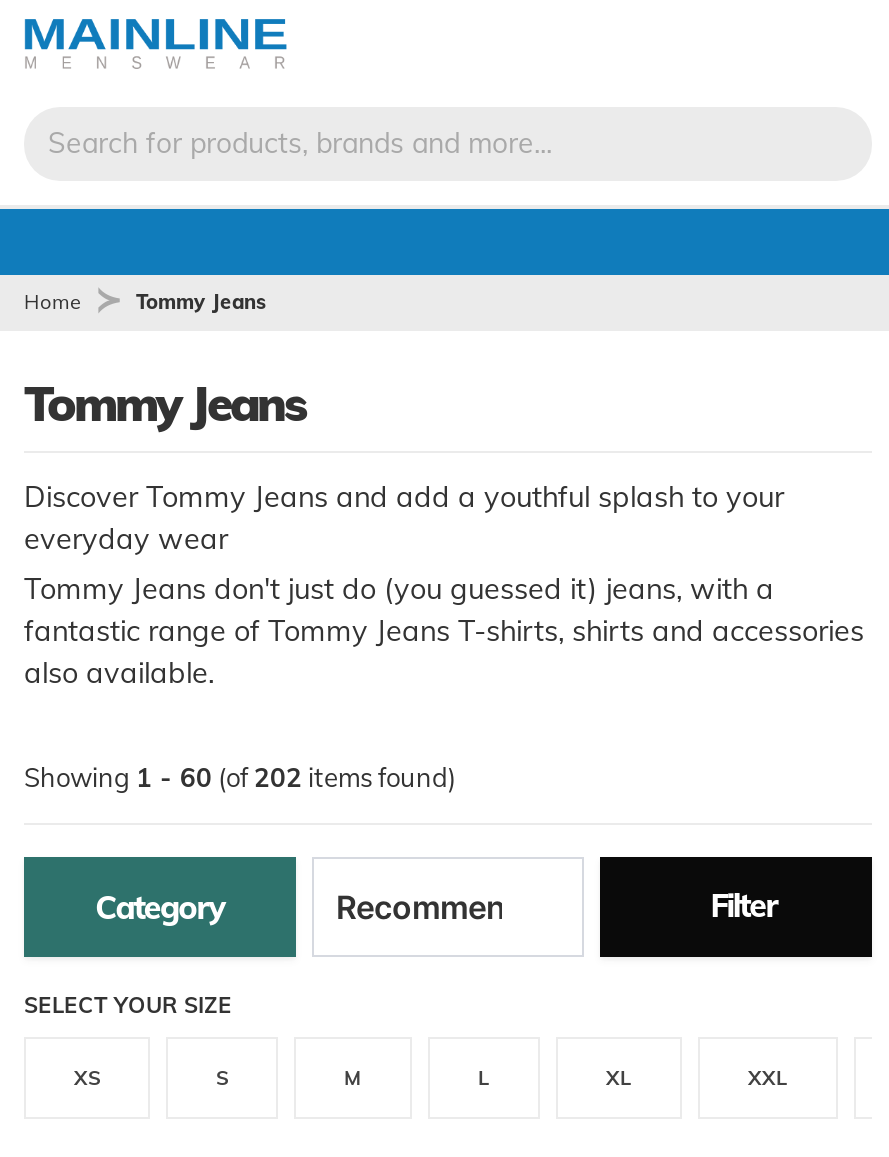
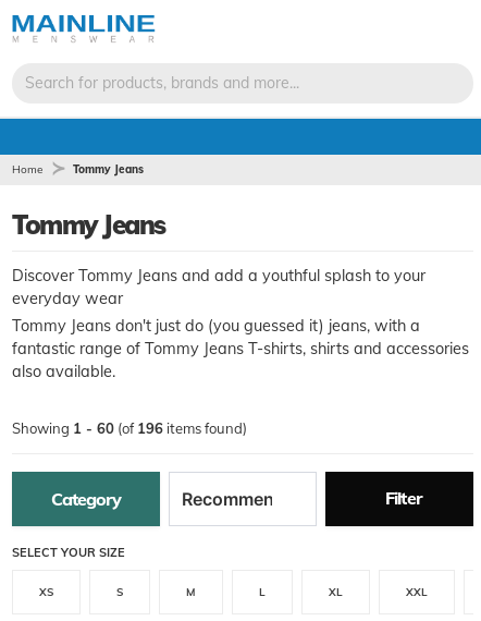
[24,761,456,793] Showing 1 - 60 (of 202 items found) -> [12,419,247,437] Showing 1 - 60 (of 196 items found)

